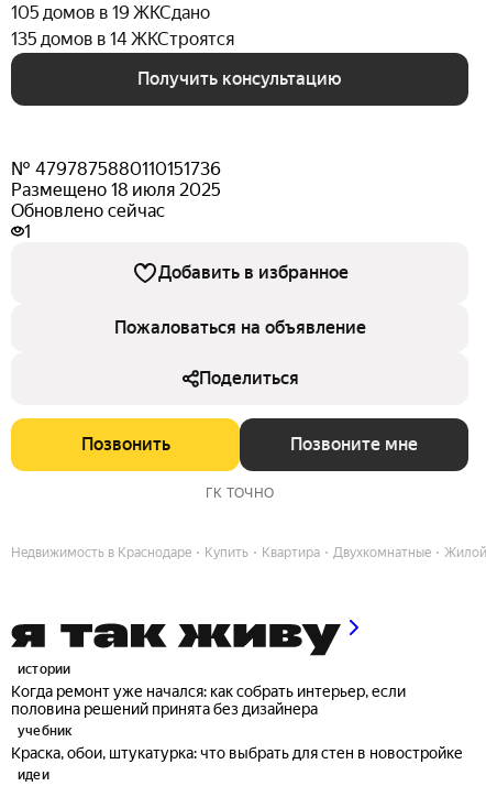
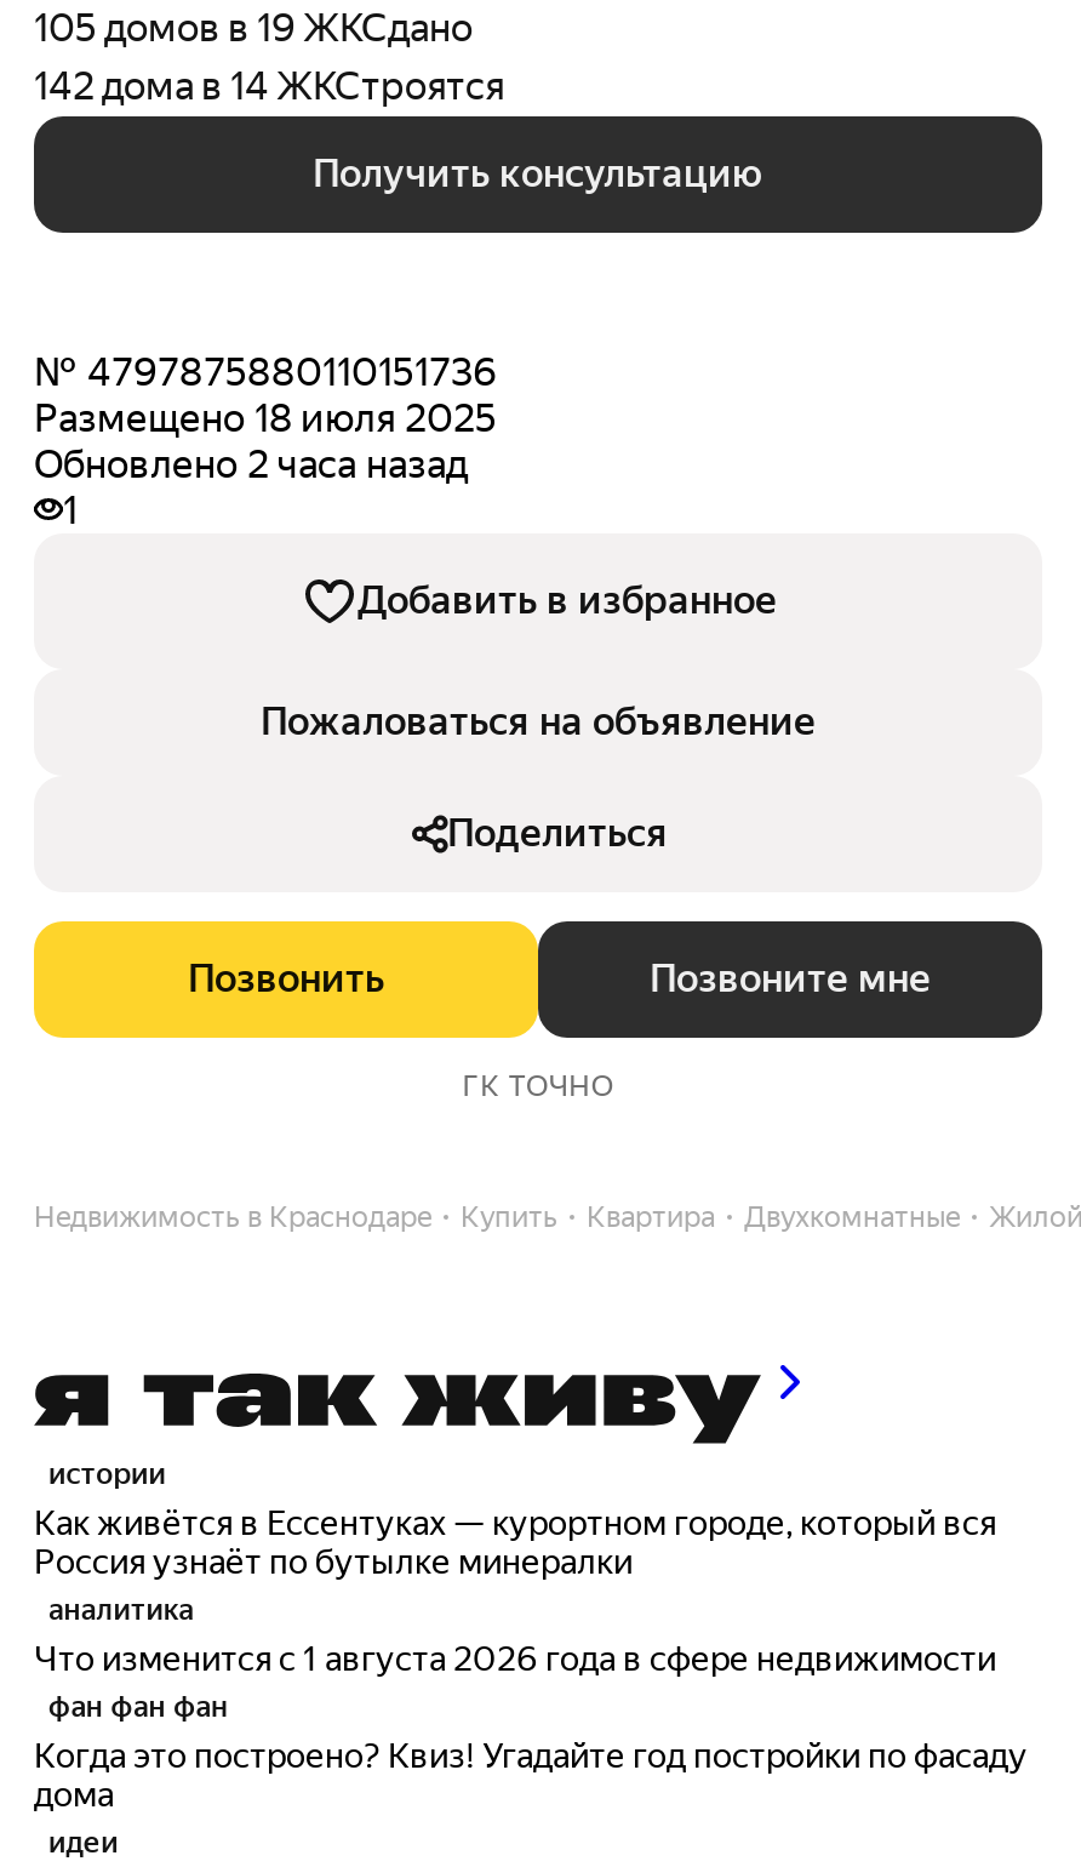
[11,29,234,50] 135 домов в 14 ЖКСтроятся -> [34,64,504,110] 142 дома в 14 ЖКСтроятся
[11,201,165,222] Обновлено сейчас -> [34,442,468,488] Обновлено 2 часа назад
[11,683,463,762] Когда ремонт уже начался: как собрать интерьер, если | половина решений принята без дизайнера | учебник | Краска, обои, штукатурка: что выбрать для стен в новостройке -> [34,1503,1028,1814] Как живётся в Ессентуках — курортном городе, который вся | Россия узнаёт по бутылке минералки | аналитика | Что изменится с 1 августа 2026 года в сфере недвижимости | фан фан фан | Когда это построено? Квиз! Угадайте год постройки по фасаду | дома

